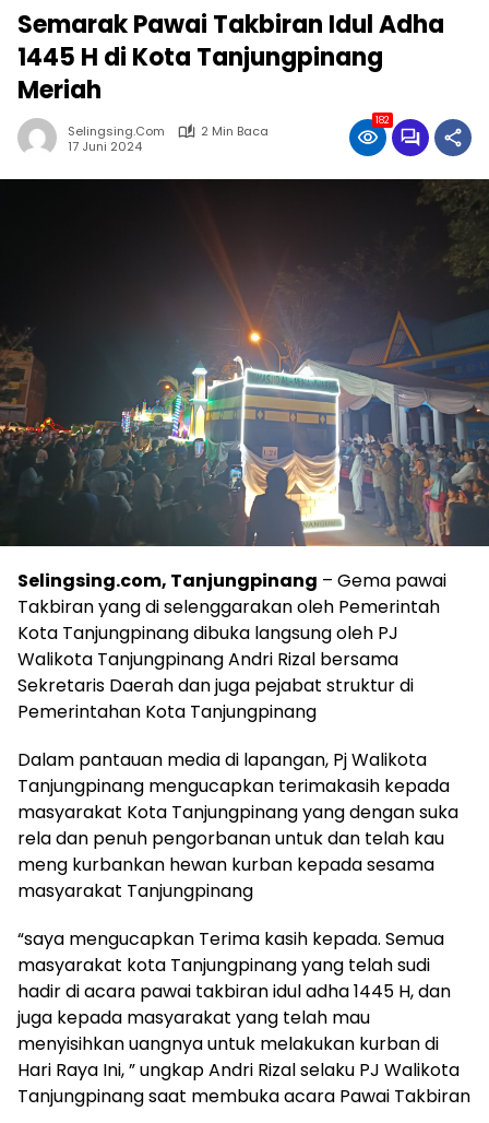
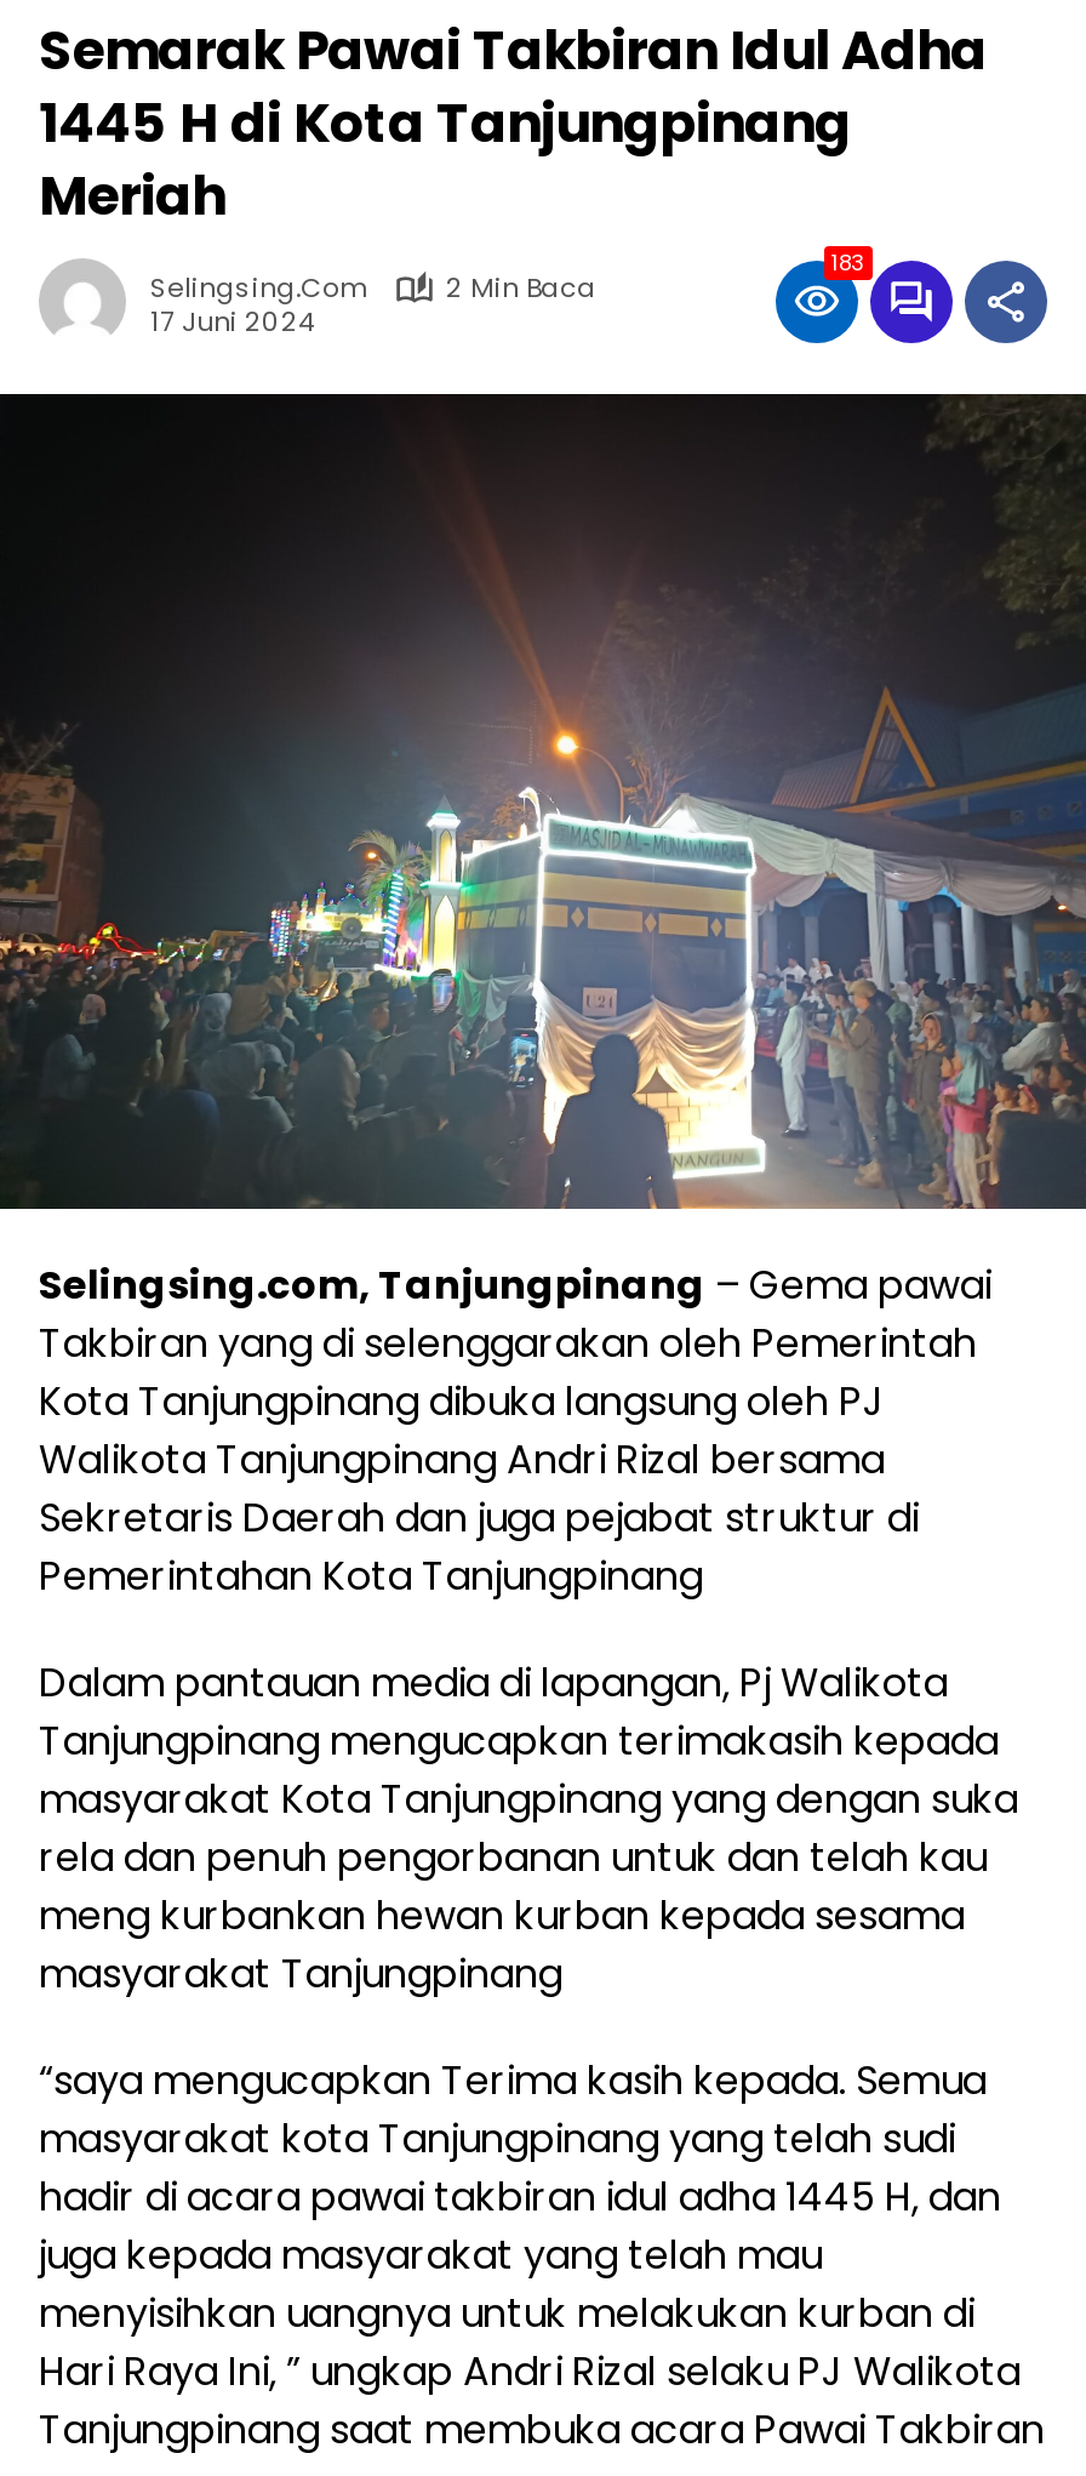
[375,114,390,127] 182 -> [831,249,865,278] 183

